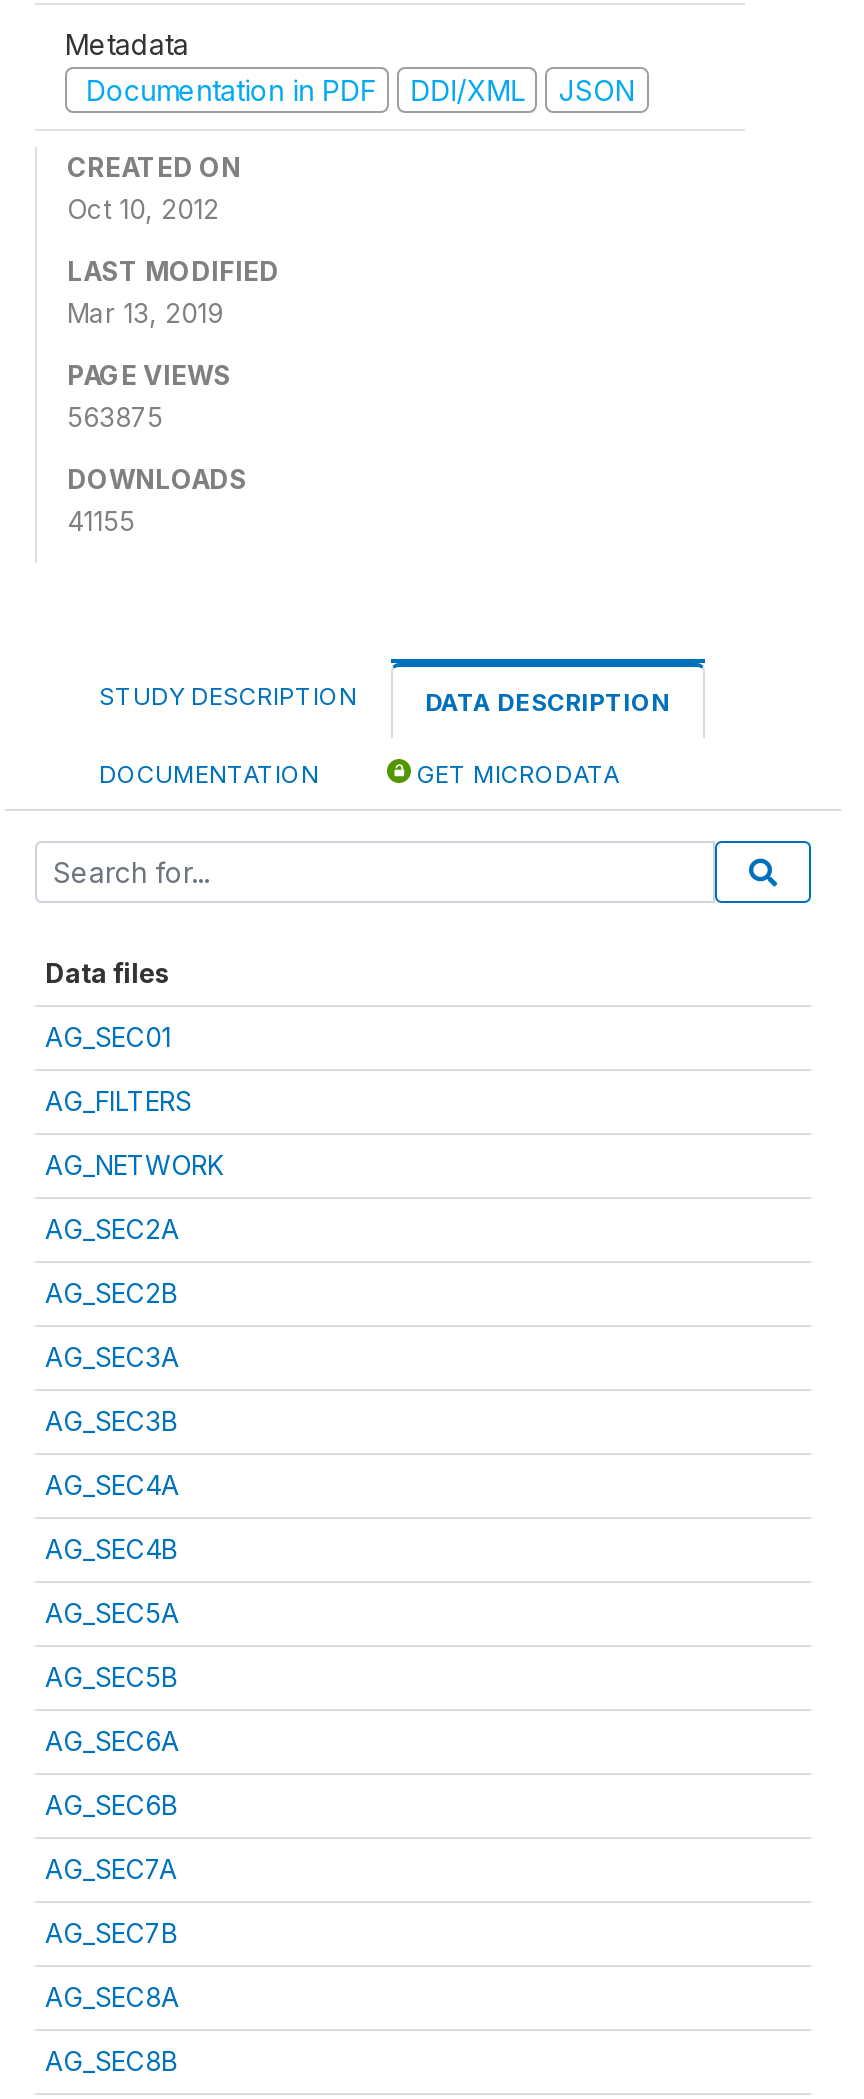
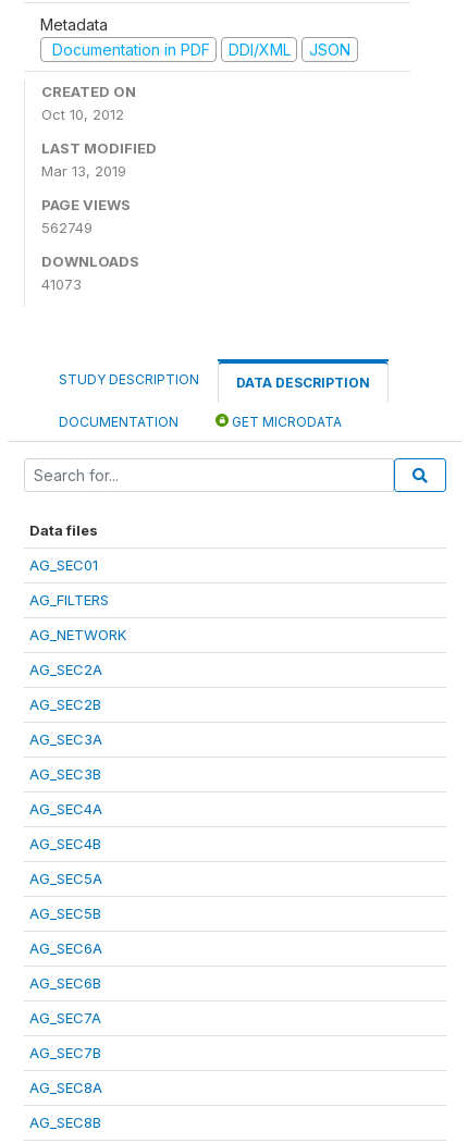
[67,401,163,433] 563875 -> [41,219,93,236] 562749
[67,505,135,537] 41155 -> [41,275,82,293] 41073

